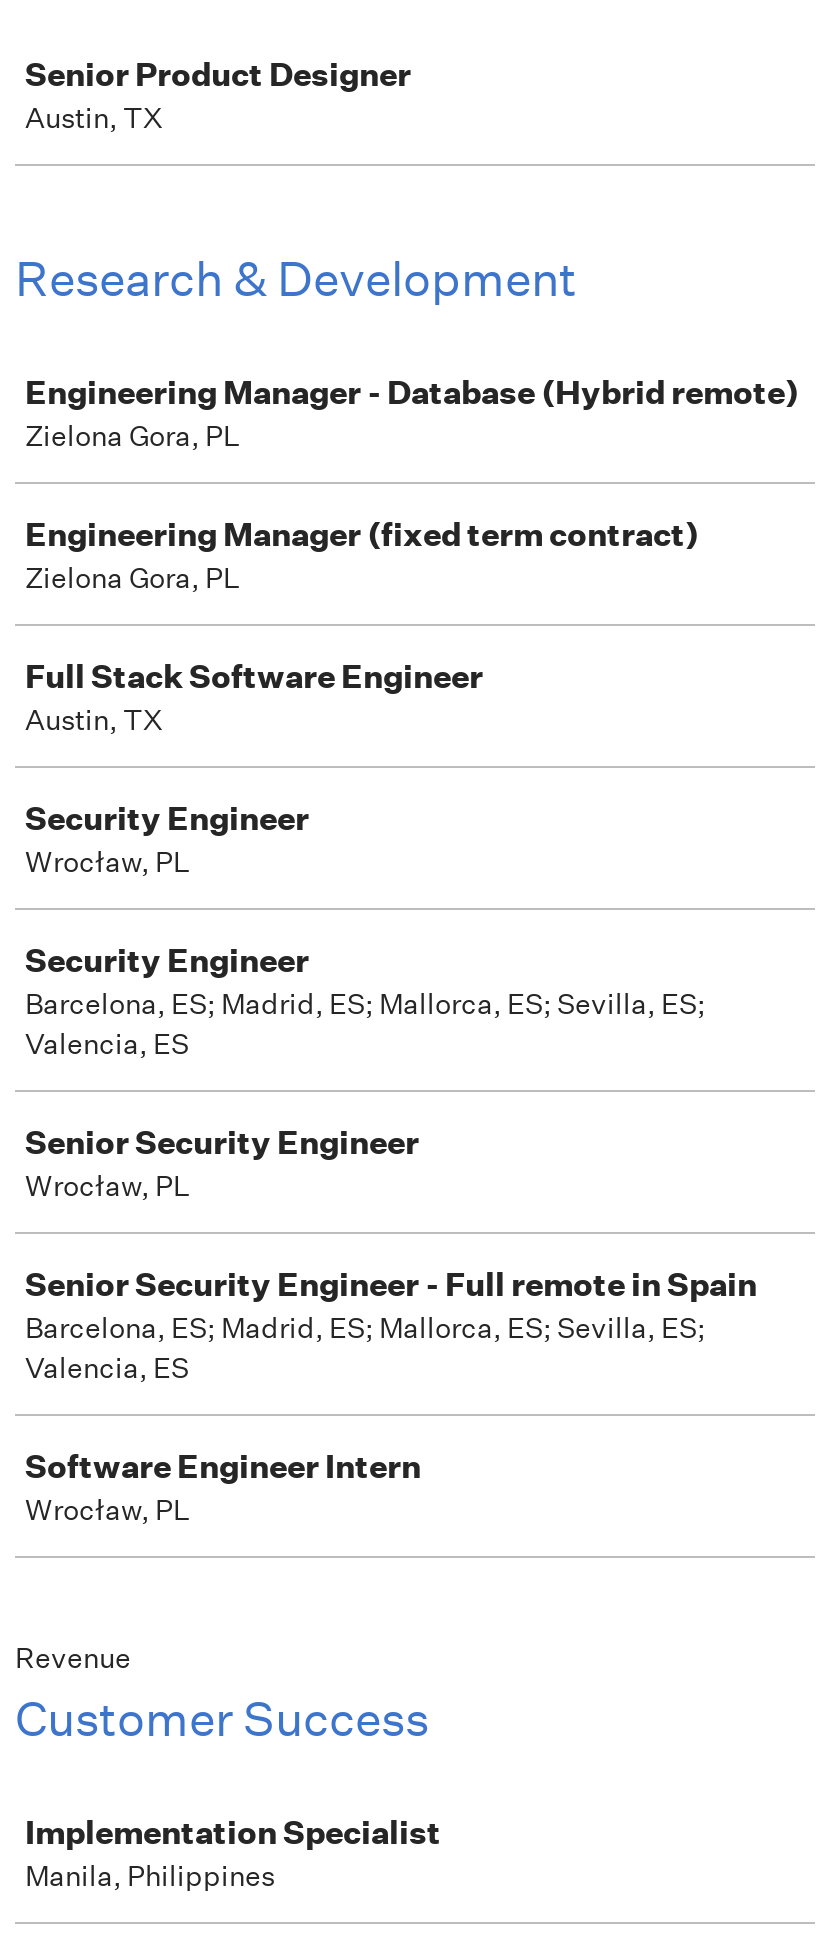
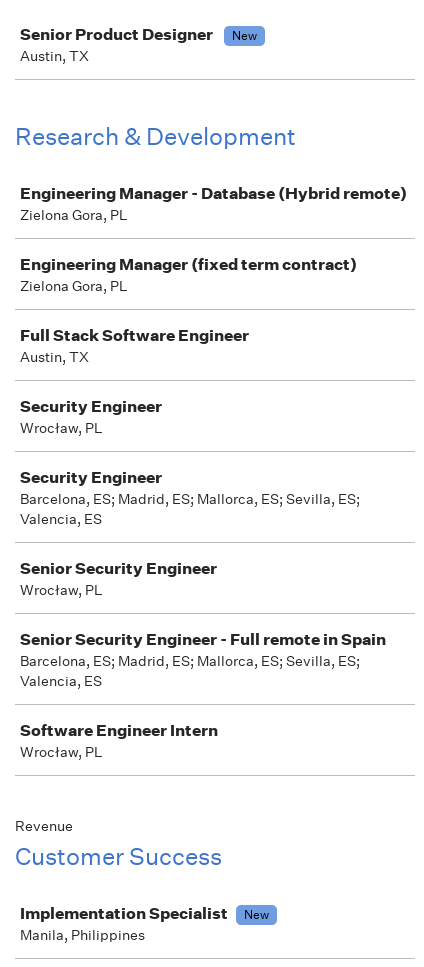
none -> [232,27,257,44] New
none -> [244,906,269,923] New

